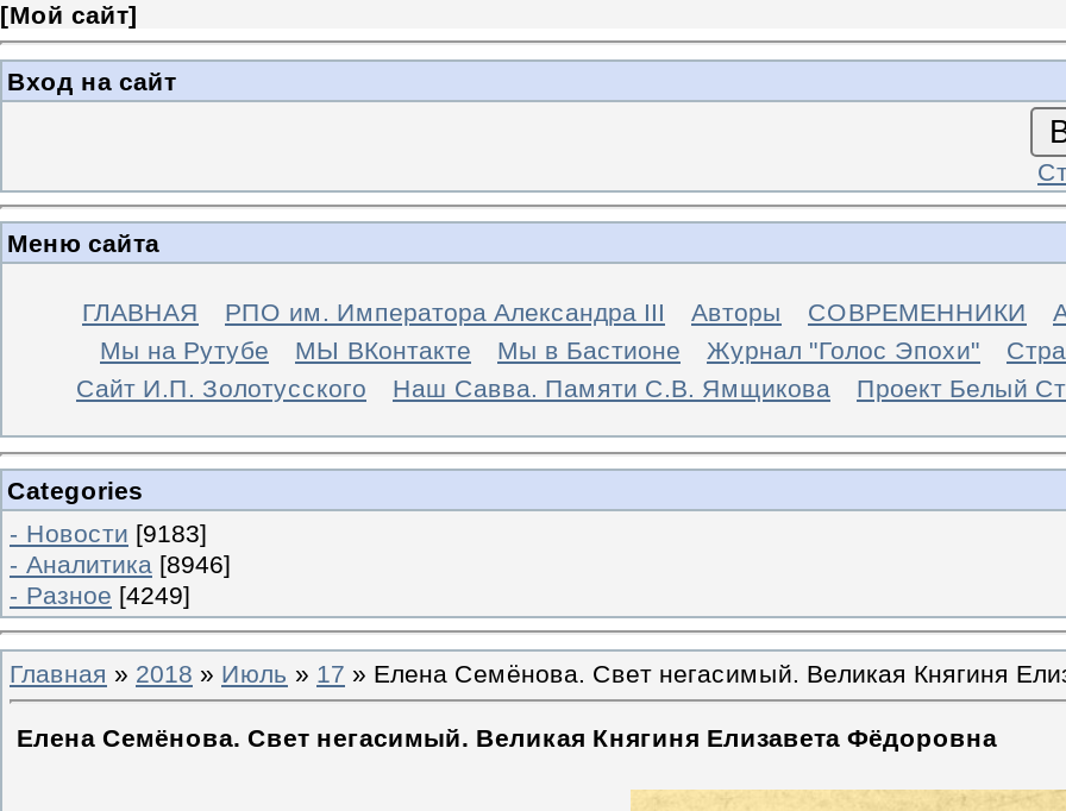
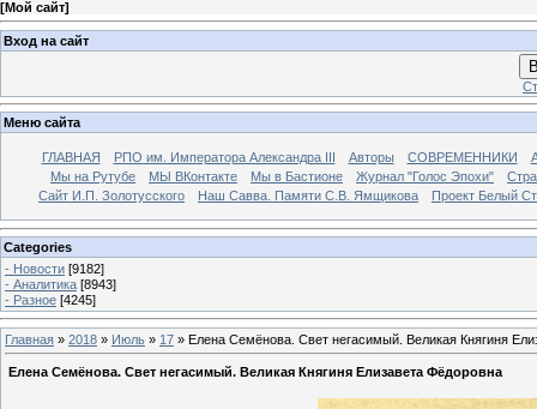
[10,518,207,547] - Новости [9183] -> [5,261,104,276] - Новости [9182]
[10,549,231,578] - Аналитика [8946] -> [5,277,116,291] - Аналитика [8943]
[10,580,190,609] - Разное [4249] -> [5,293,96,307] - Разное [4245]

